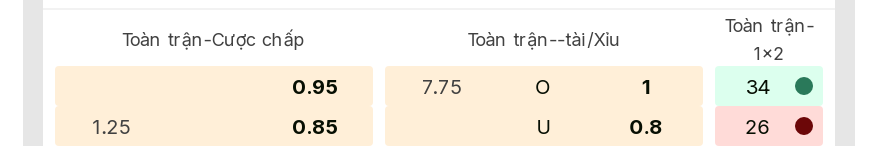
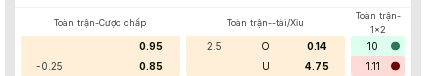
[422,73,462,97] 7.75 -> [207,39,222,51] 2.5
[642,73,650,97] 1 -> [307,39,327,51] 0.14
[745,73,771,97] 34 -> [367,39,378,51] 10
[93,113,131,137] 1.25 -> [36,59,63,71] -0.25
[629,113,663,137] 0.8 -> [305,59,329,71] 4.75
[745,113,771,137] 26 -> [366,59,380,71] 1.11

